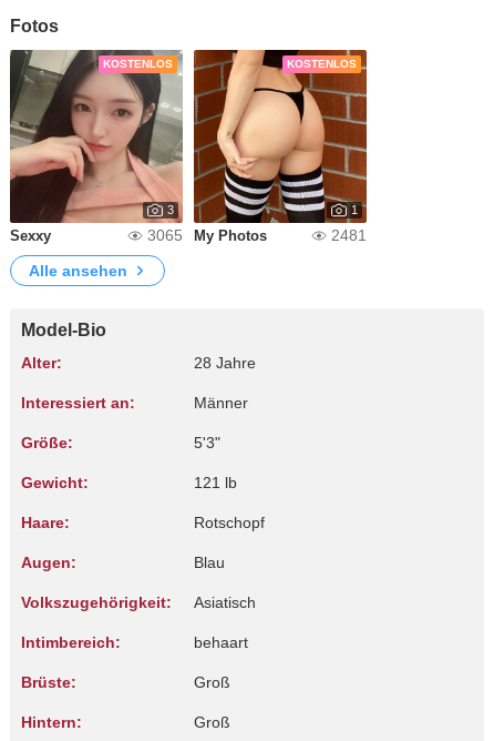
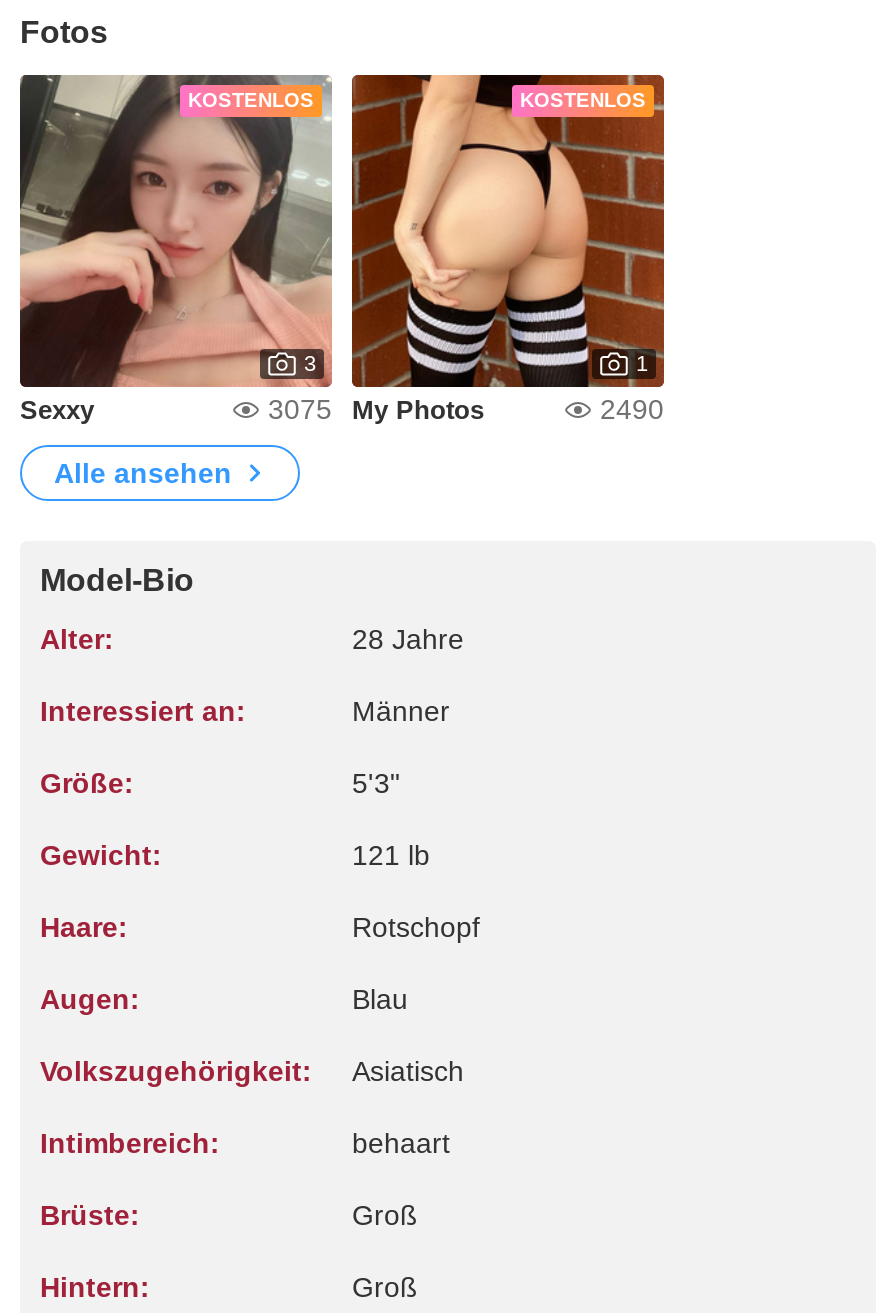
[147,226,267,244] 3065 My Photos -> [268,393,484,425] 3075 My Photos
[331,226,367,244] 2481 -> [600,393,664,425] 2490

